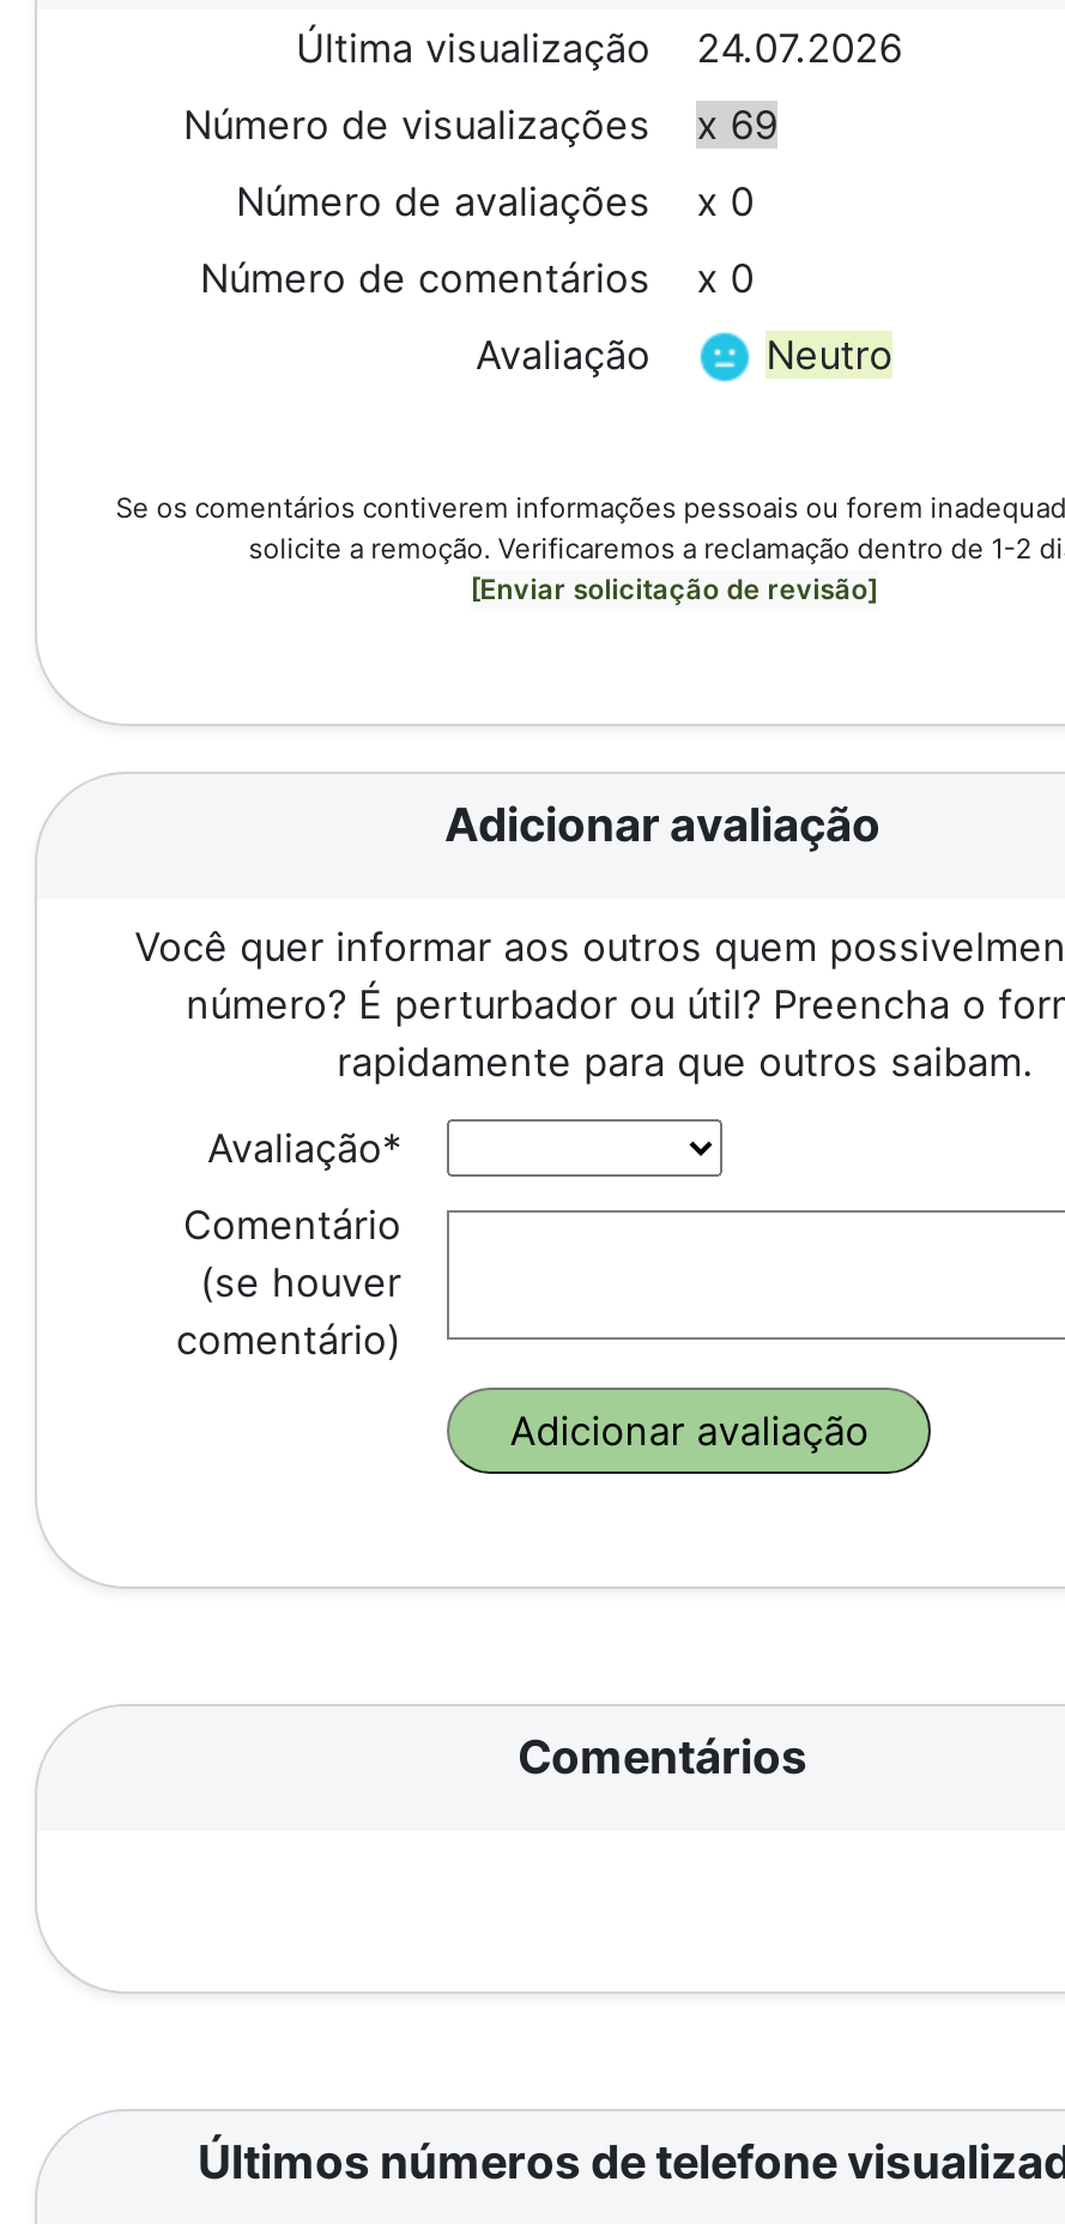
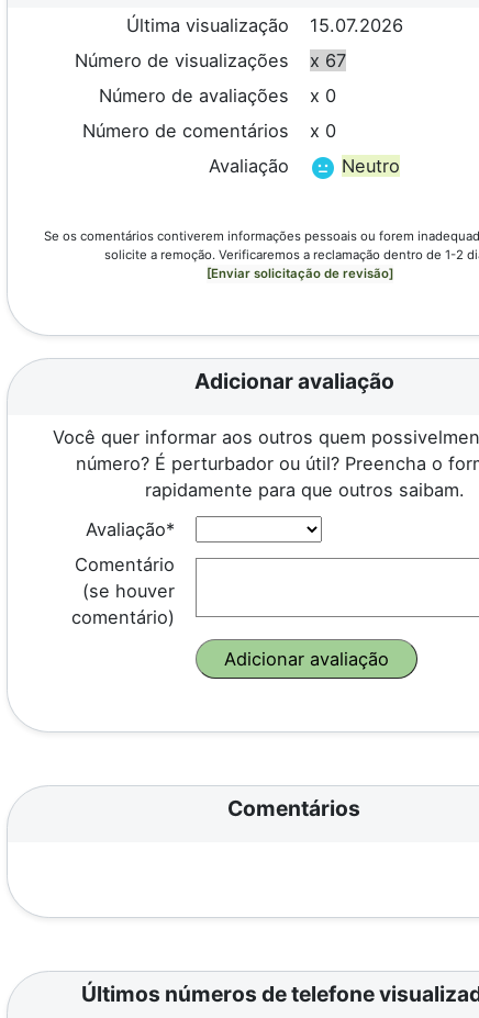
[296,23,903,71] Última visualização 24.07.2026 -> [126,15,403,37] Última visualização 15.07.2026
[183,100,778,148] Número de visualizações x 69 -> [75,50,346,72] Número de visualizações x 67

